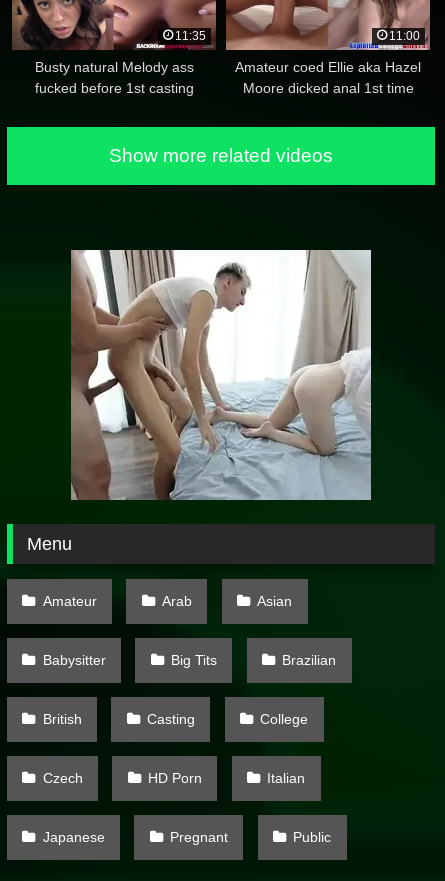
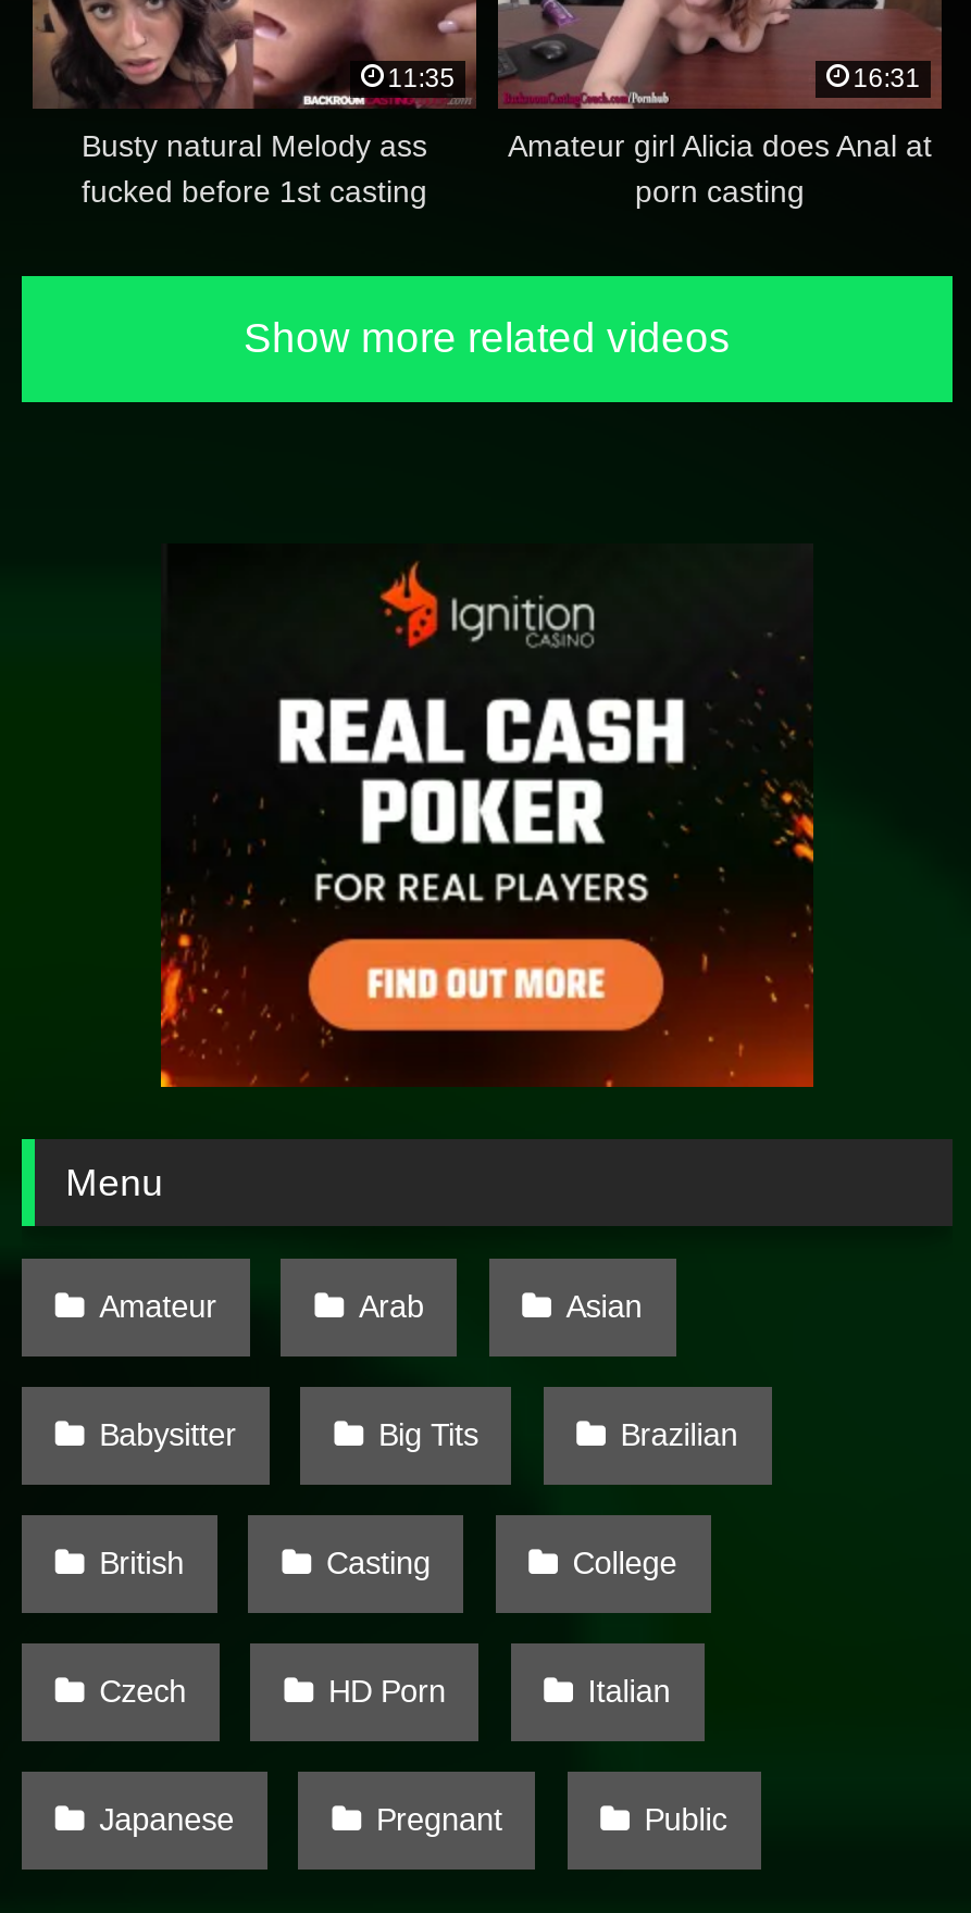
[389,29,420,43] 11:00 -> [853,64,920,94] 16:31
[235,59,421,96] Amateur coed Ellie aka Hazel | Moore dicked anal 1st time -> [508,128,932,208] Amateur girl Alicia does Anal at | porn casting
[70,249,372,501] [image] -> [159,543,816,1089] [image]

